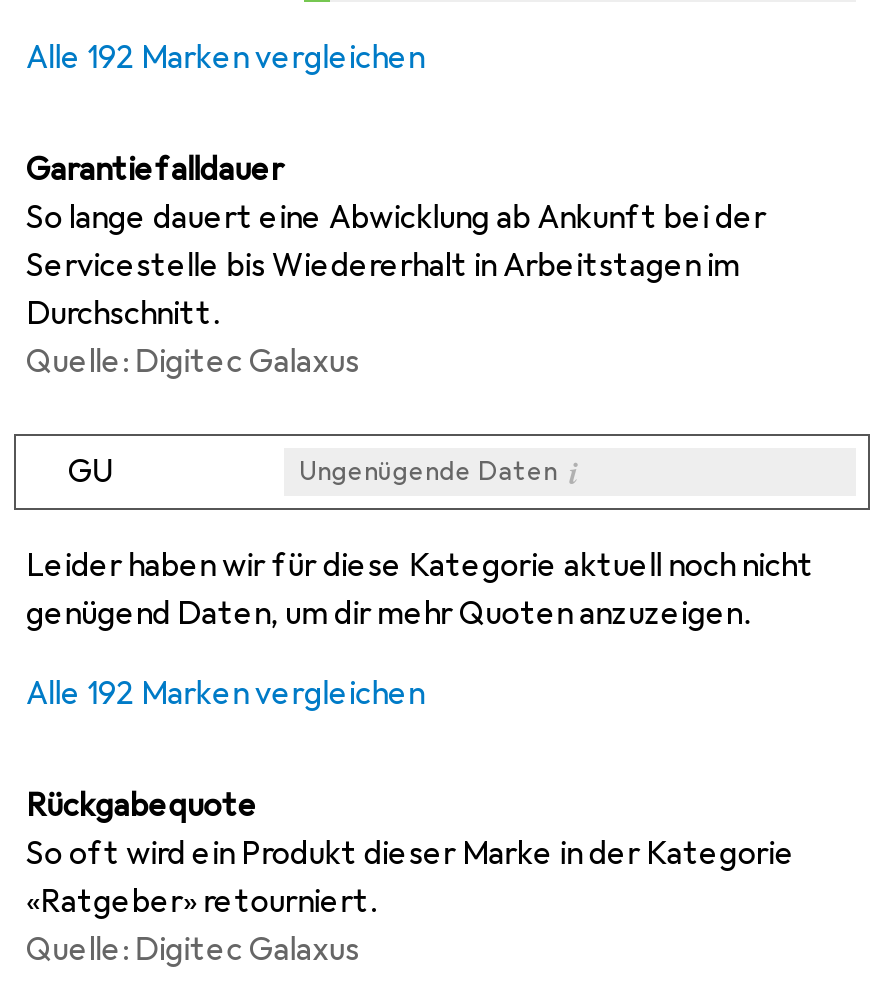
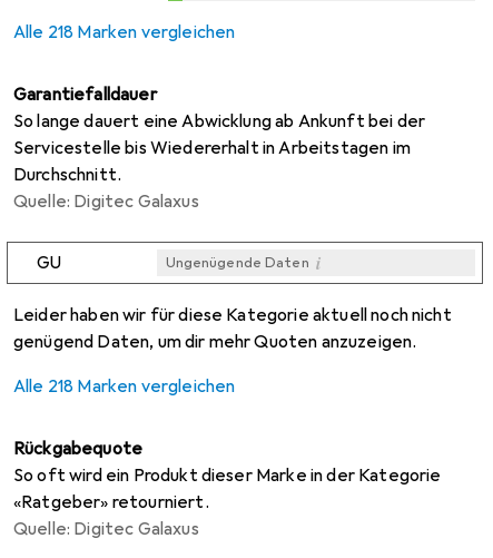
[26,37,425,77] Alle 192 Marken vergleichen -> [13,21,235,43] Alle 218 Marken vergleichen
[26,673,425,713] Alle 192 Marken vergleichen -> [13,375,235,397] Alle 218 Marken vergleichen

